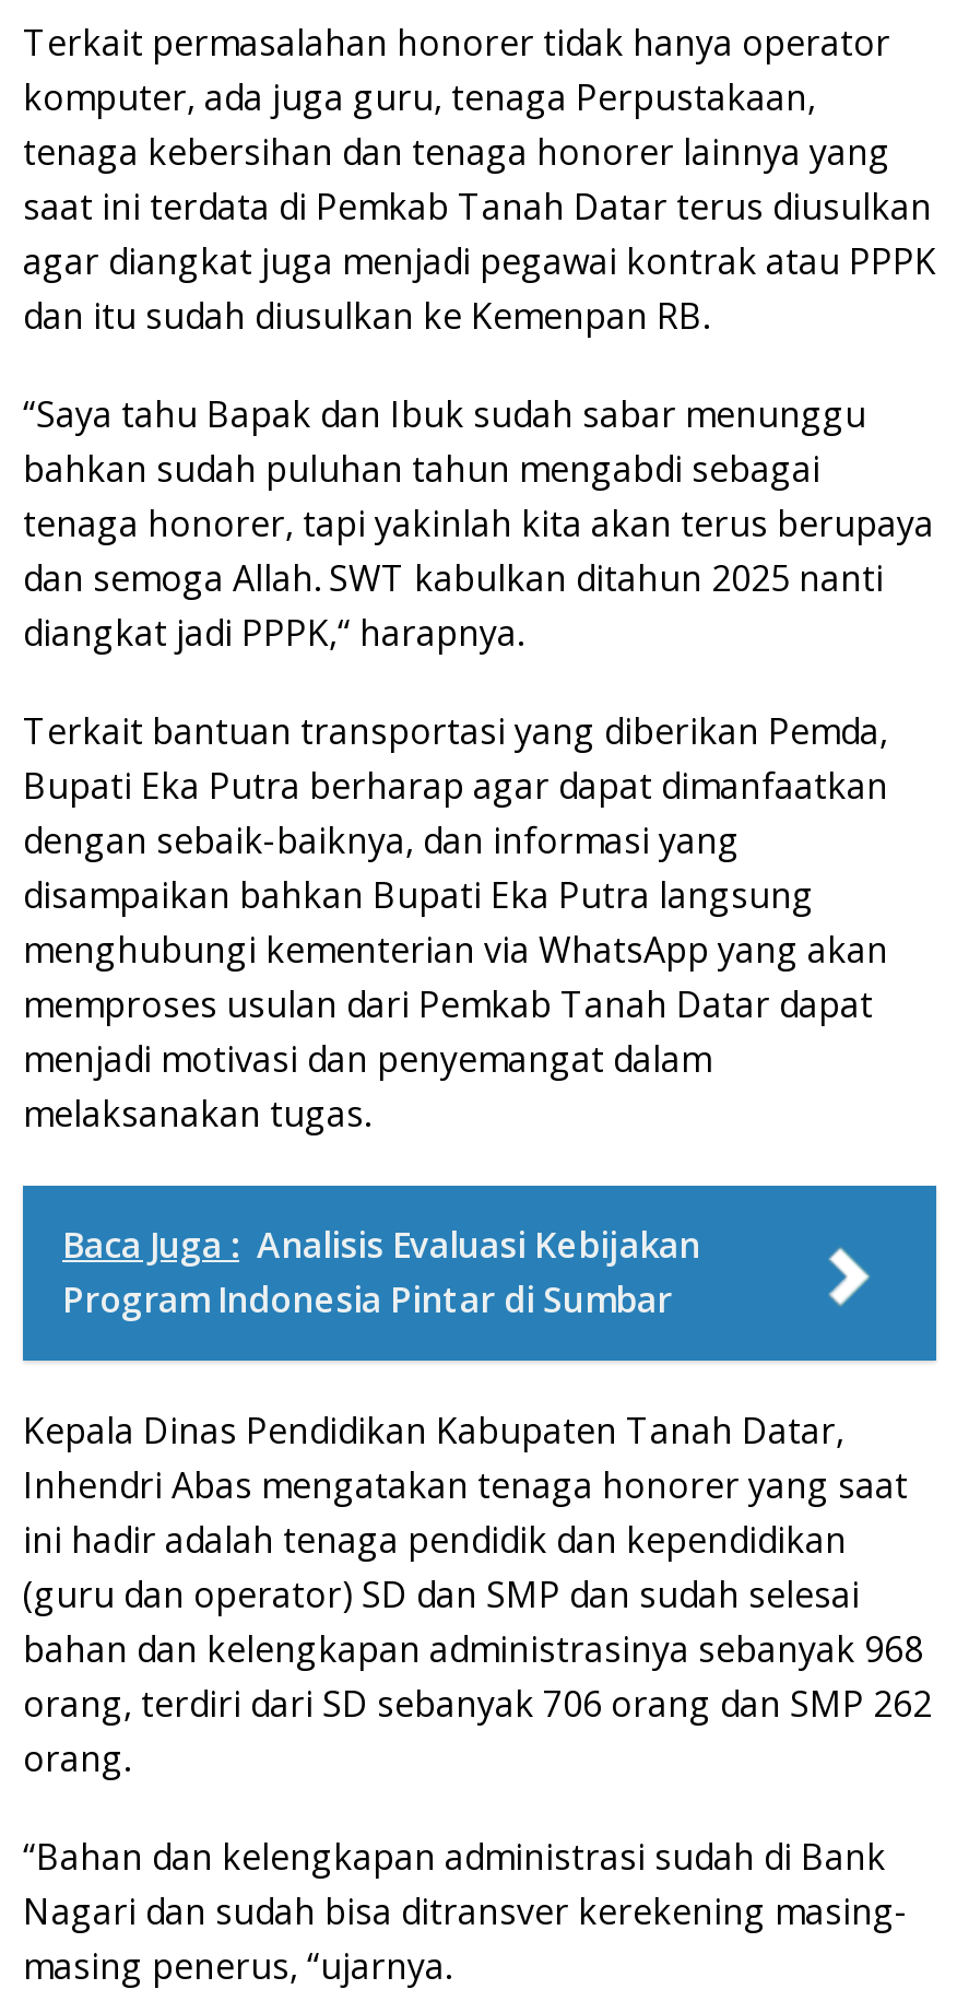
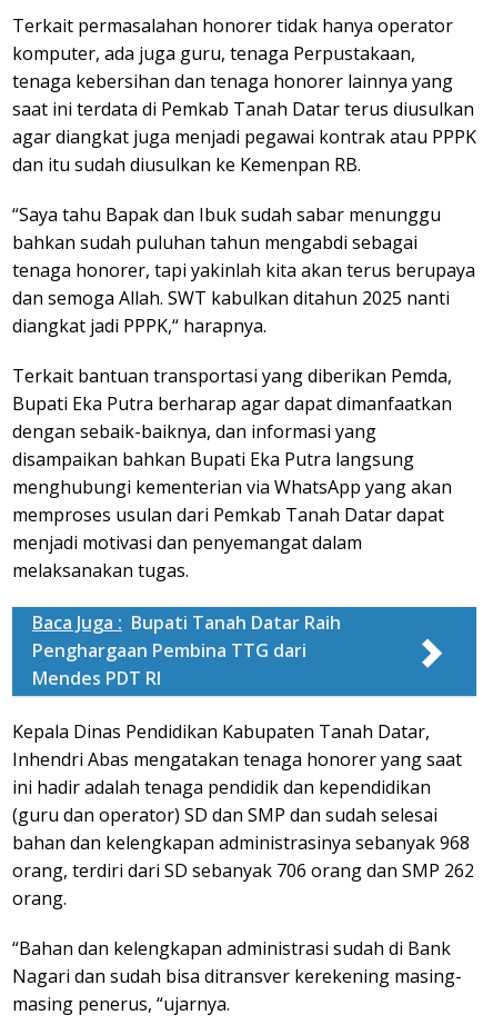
[62,1220,700,1323] Baca Juga : Analisis Evaluasi Kebijakan | Program Indonesia Pintar di Sumbar -> [32,610,341,690] Baca Juga : Bupati Tanah Datar Raih | Penghargaan Pembina TTG dari | Mendes PDT RI

